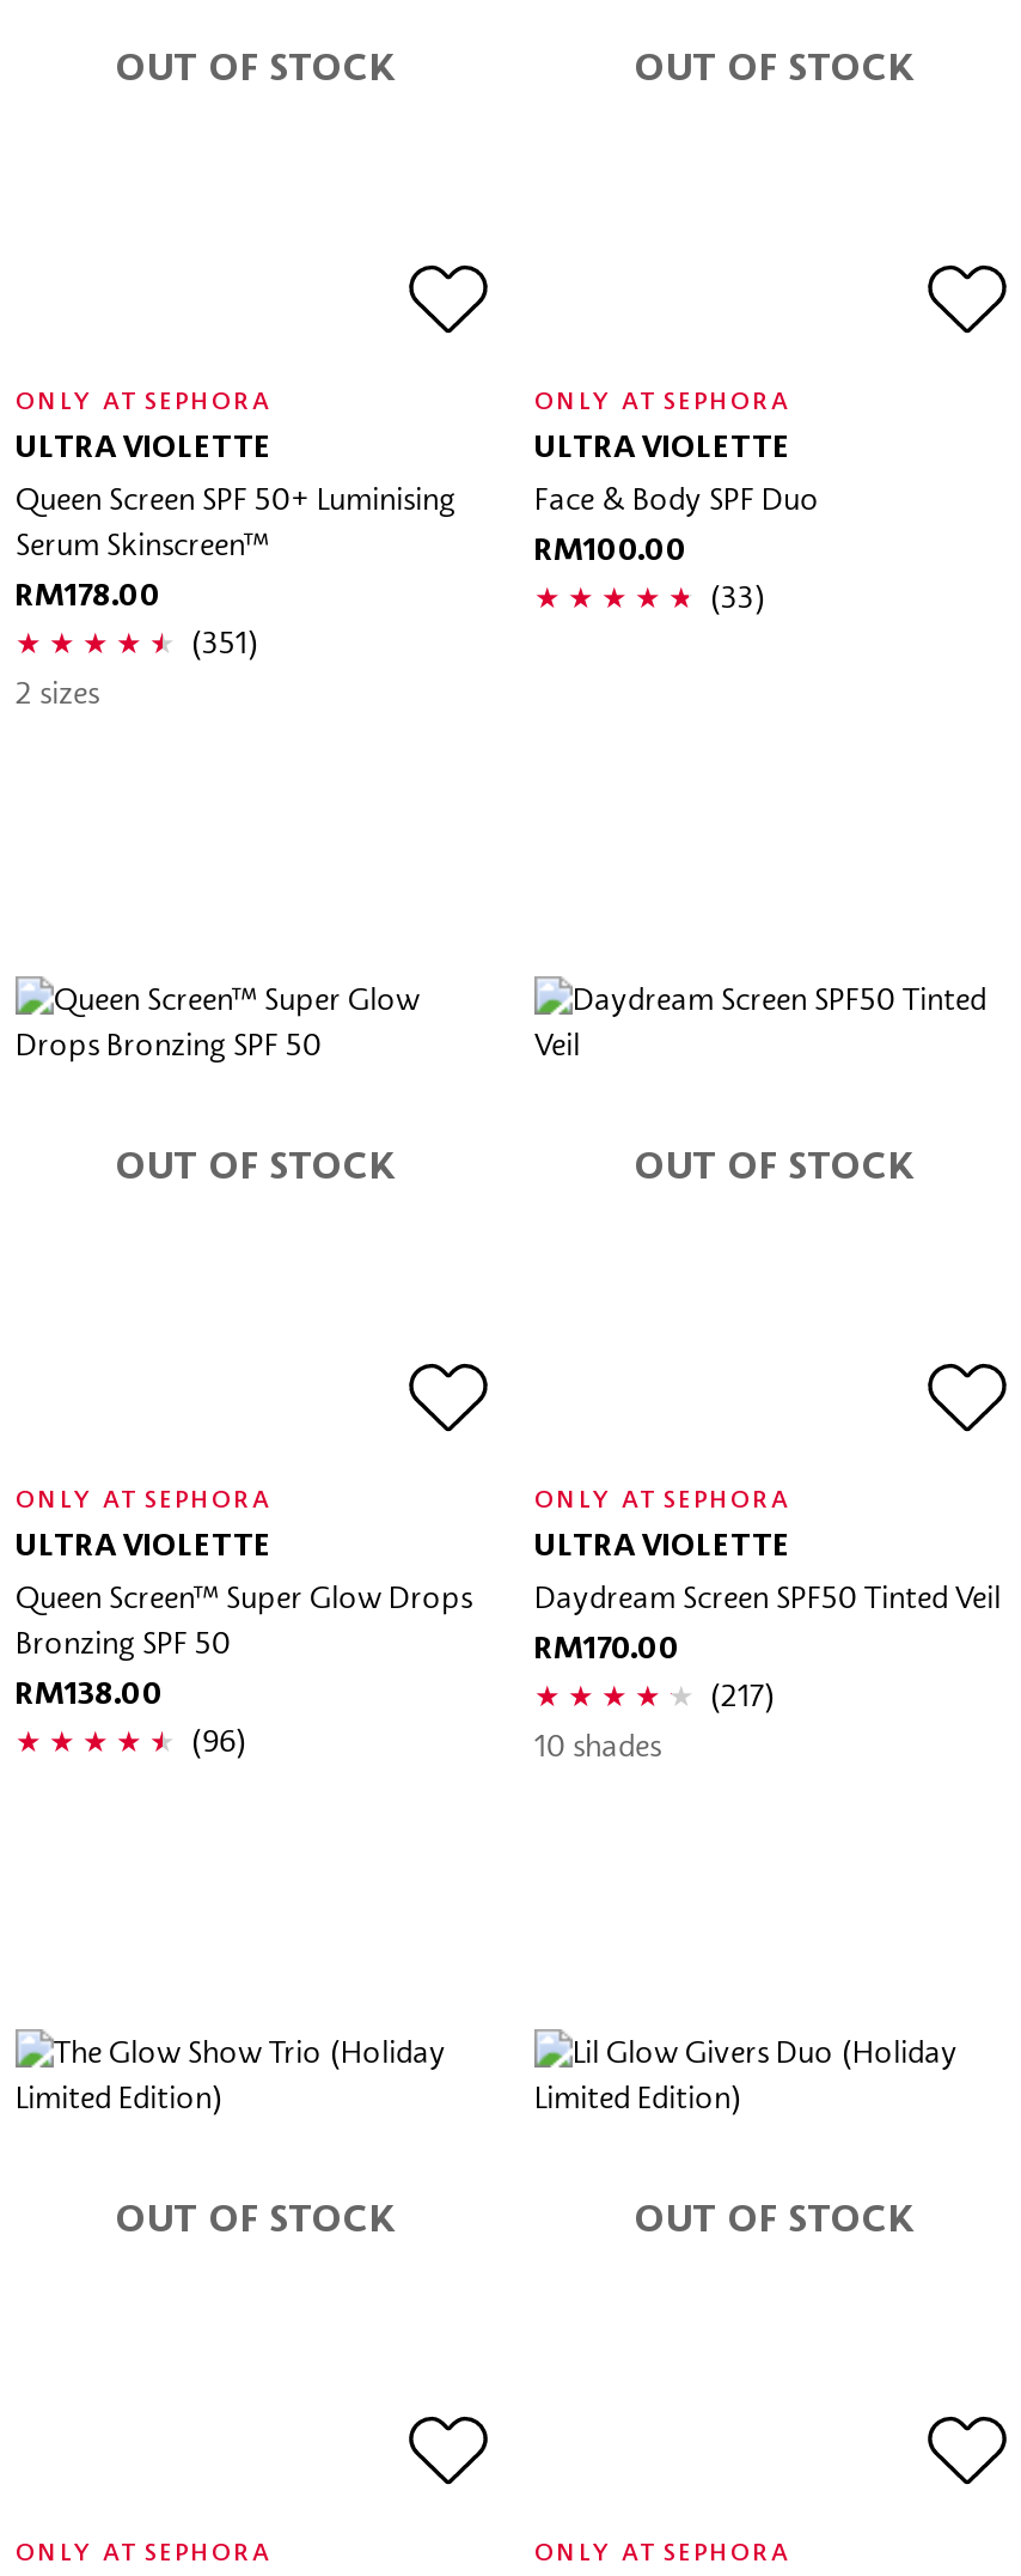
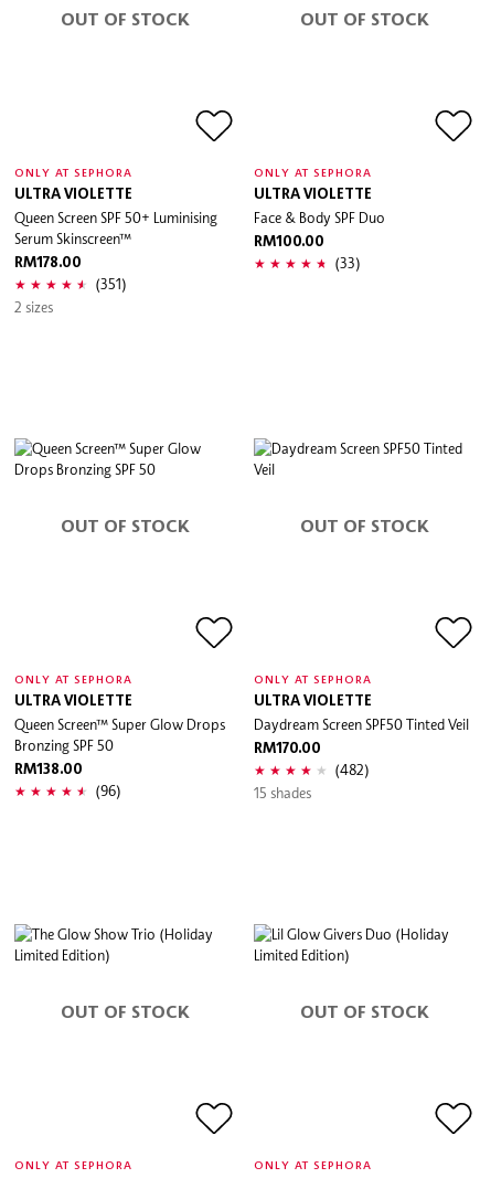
[709,1675,776,1713] (217) -> [334,761,370,778] (482)
[534,1725,661,1764] 10 shades -> [254,784,311,802] 15 shades

